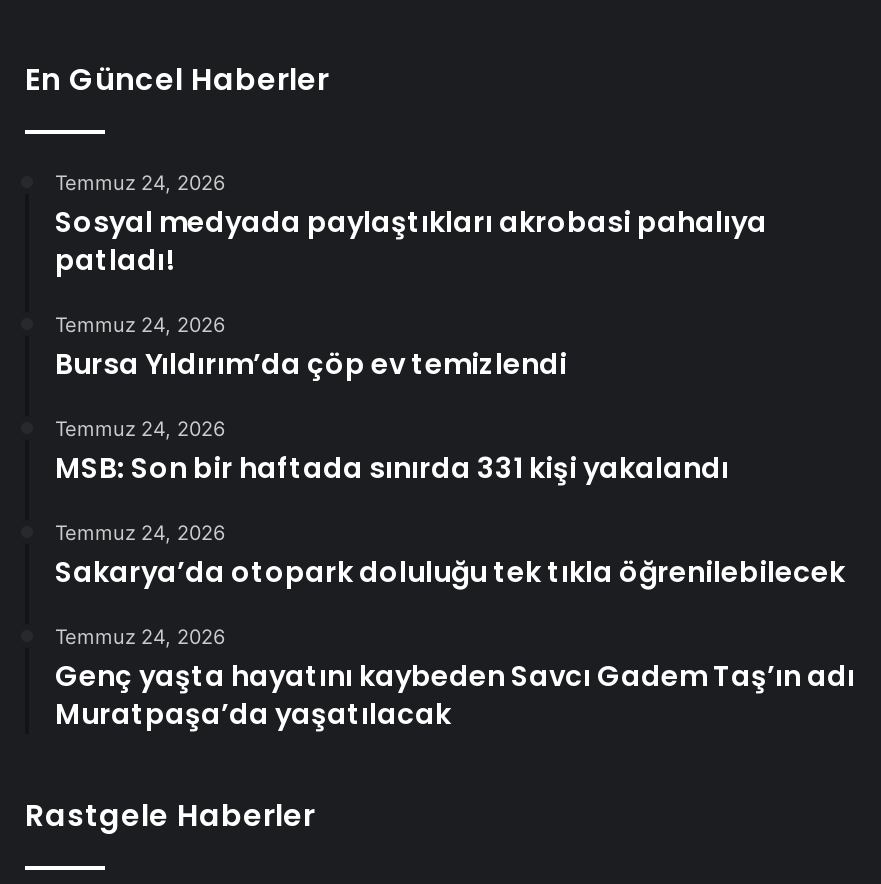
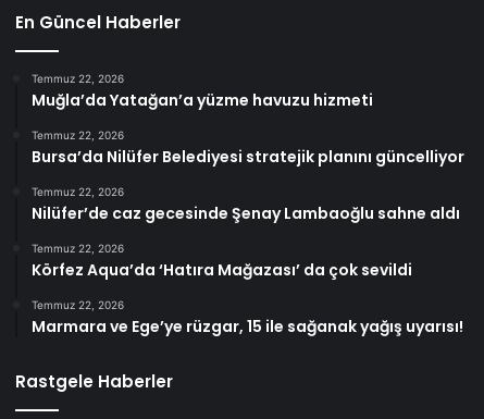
[55,170,767,280] Temmuz 24, 2026 | Sosyal medyada paylaştıkları akrobasi pahalıya | patladı! -> [32,72,373,111] Temmuz 22, 2026 | Muğla’da Yatağan’a yüzme havuzu hizmeti
[55,312,567,384] Temmuz 24, 2026 | Bursa Yıldırım’da çöp ev temizlendi -> [32,129,464,168] Temmuz 22, 2026 | Bursa’da Nilüfer Belediyesi stratejik planını güncelliyor
[55,416,729,488] Temmuz 24, 2026 | MSB: Son bir haftada sınırda 331 kişi yakalandı -> [32,185,460,224] Temmuz 22, 2026 | Nilüfer’de caz gecesinde Şenay Lambaoğlu sahne aldı
[55,520,845,592] Temmuz 24, 2026 | Sakarya’da otopark doluluğu tek tıkla öğrenilebilecek -> [32,242,412,281] Temmuz 22, 2026 | Körfez Aqua’da ‘Hatıra Mağazası’ da çok sevildi
[55,624,855,734] Temmuz 24, 2026 | Genç yaşta hayatını kaybeden Savcı Gadem Taş’ın adı | Muratpaşa’da yaşatılacak -> [32,298,463,337] Temmuz 22, 2026 | Marmara ve Ege’ye rüzgar, 15 ile sağanak yağış uyarısı!

